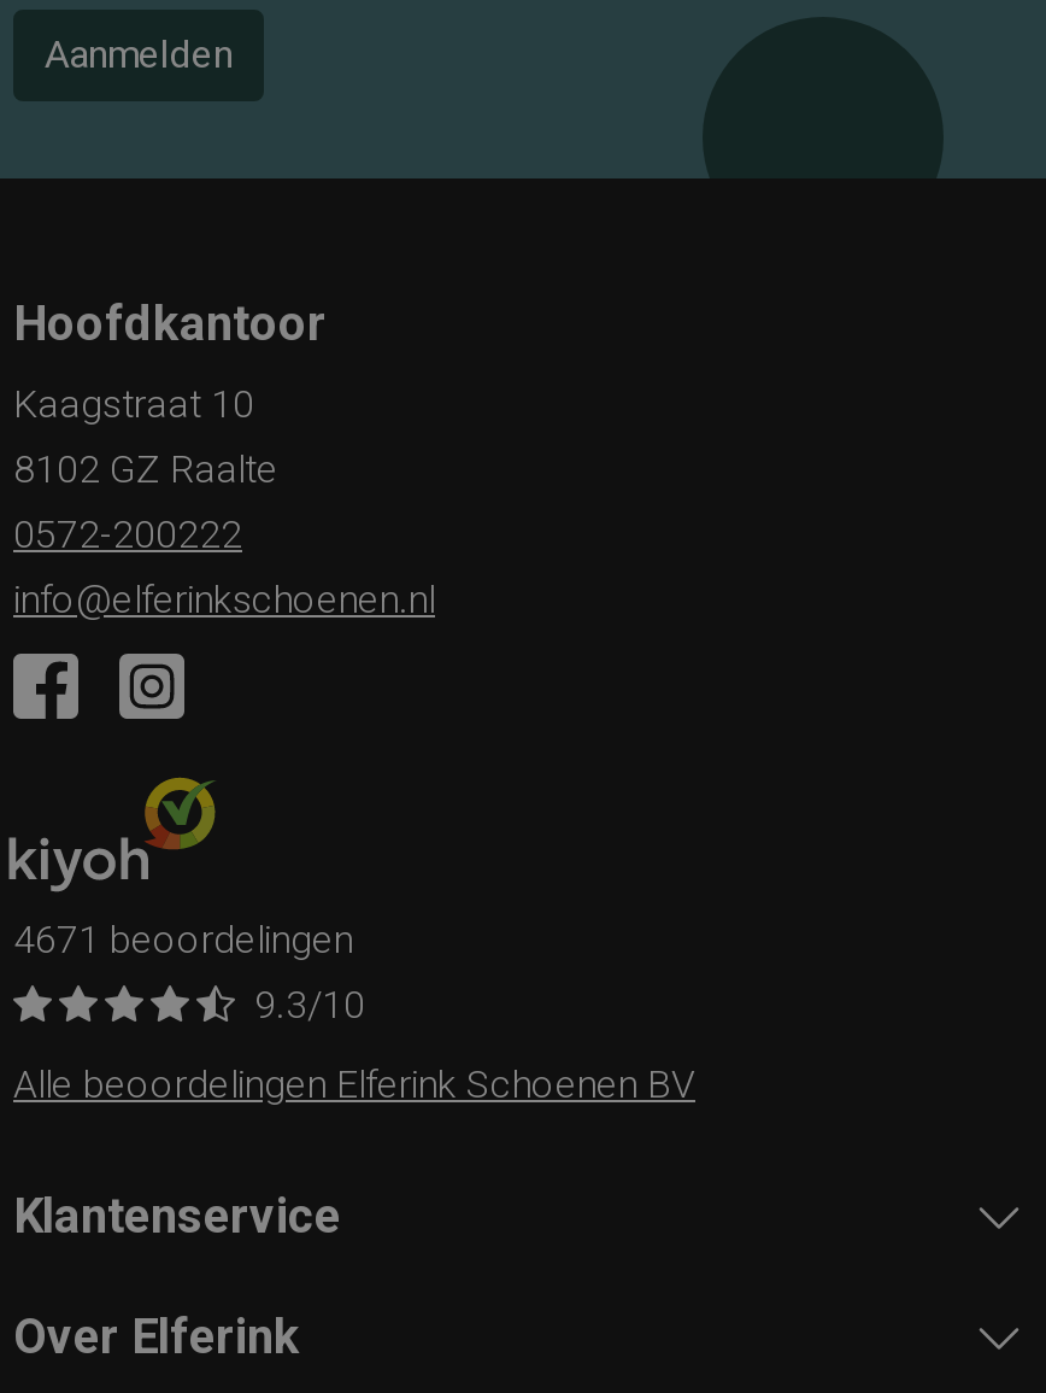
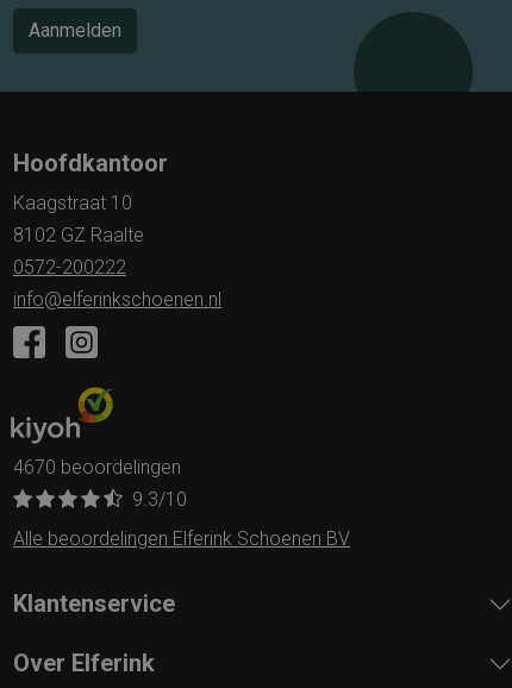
[13,917,353,962] 4671 beoordelingen -> [13,456,181,479] 4670 beoordelingen

